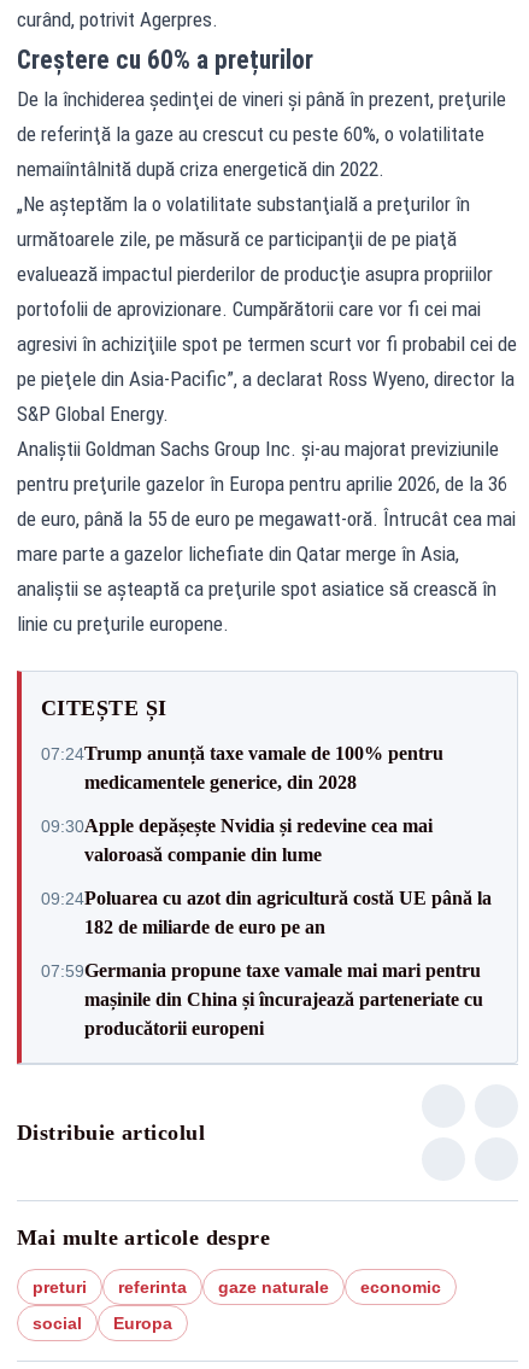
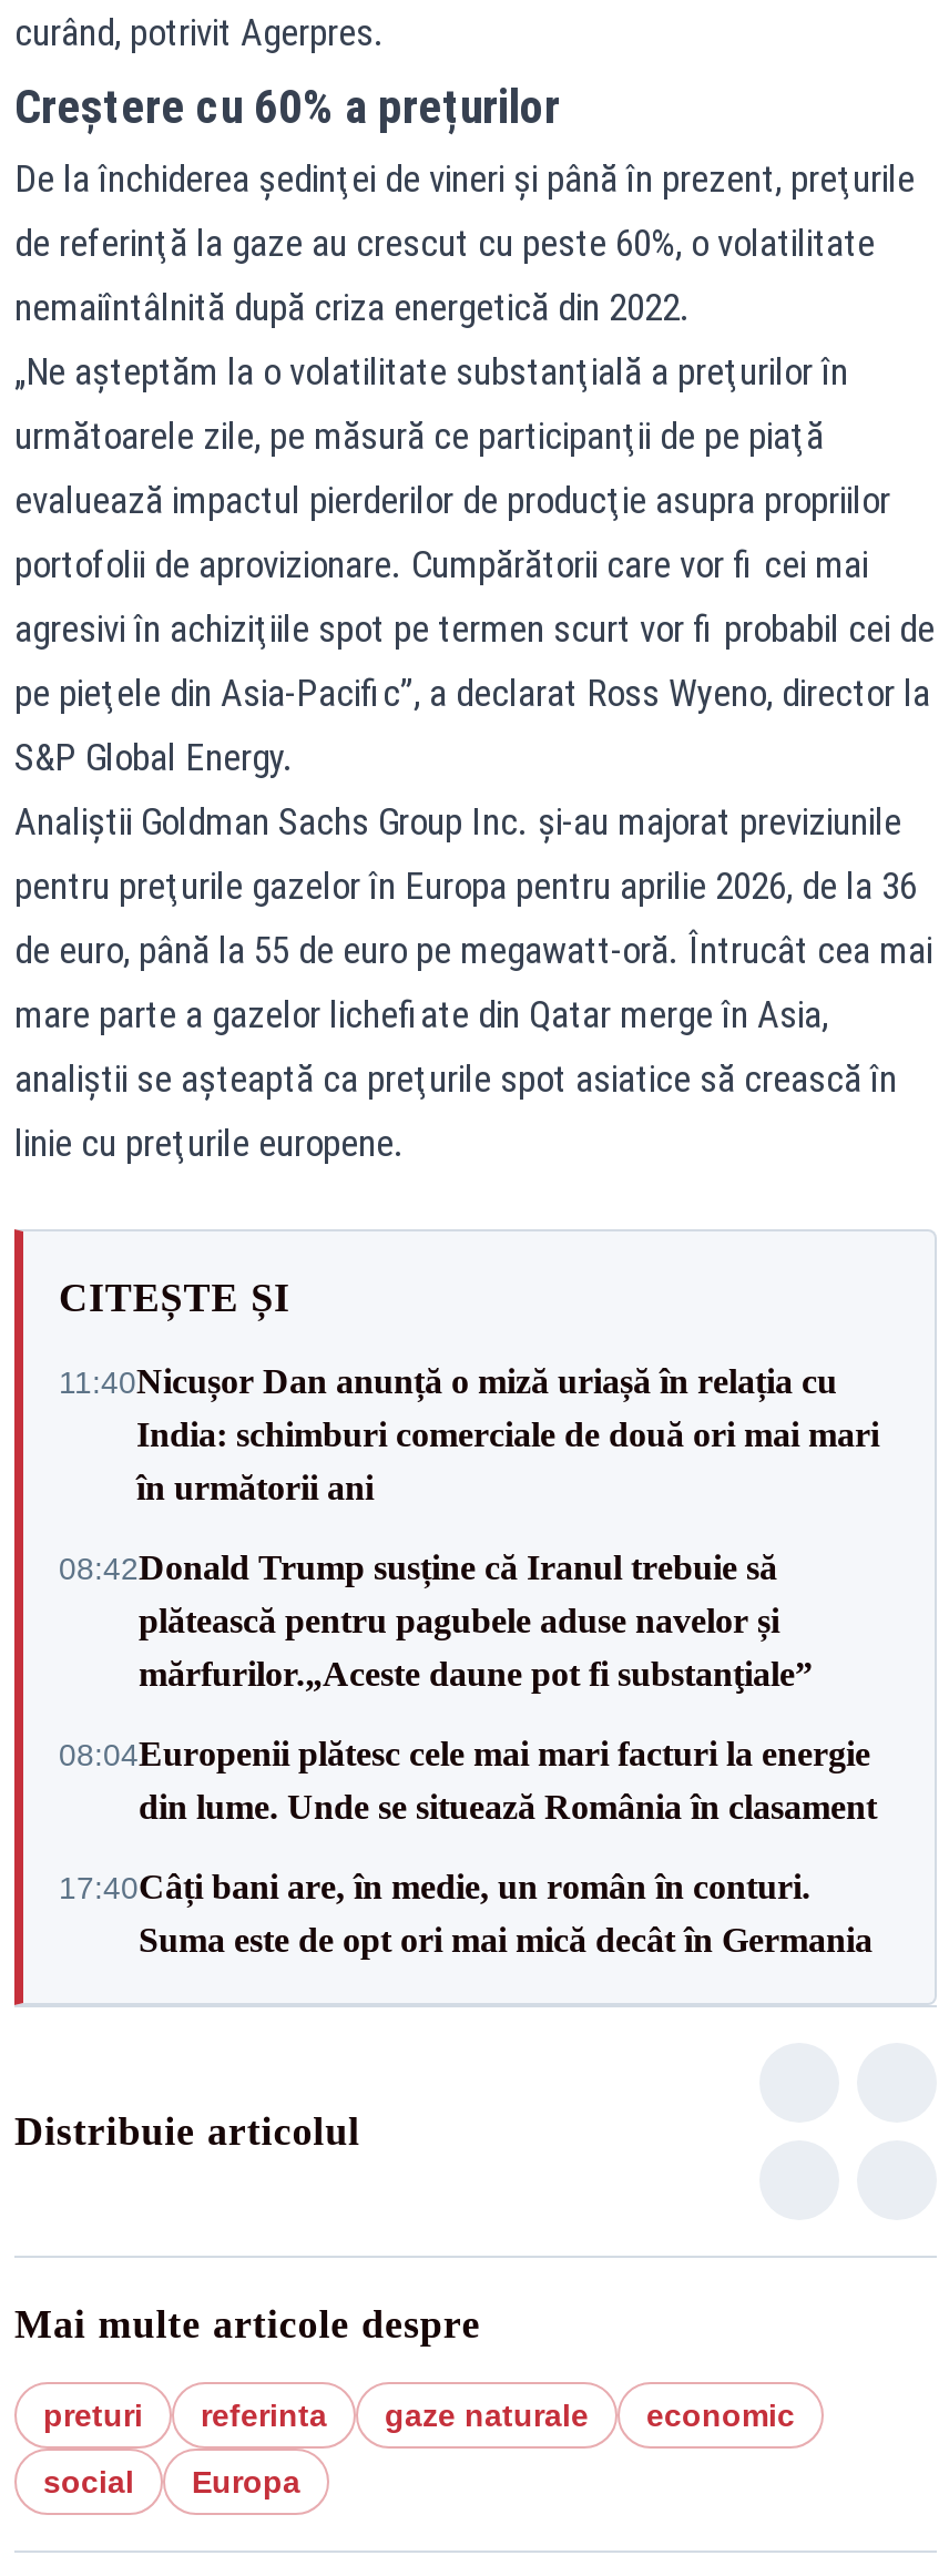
[41,742,443,792] 07:24Trump anunță taxe vamale de 100% pentru | medicamentele generice, din 2028 -> [59,1362,879,1506] 11:40Nicușor Dan anunță o miză uriașă în relația cu | India: schimburi comerciale de două ori mai mari | în următorii ani
[41,815,433,864] 09:30Apple depășește Nvidia și redevine cea mai | valoroasă companie din lume -> [59,1548,813,1693] 08:42Donald Trump susține că Iranul trebuie să | plătească pentru pagubele aduse navelor și | mărfurilor.„Aceste daune pot fi substanţiale”
[41,887,492,937] 09:24Poluarea cu azot din agricultură costă UE până la | 182 de miliarde de euro pe an -> [59,1735,877,1826] 08:04Europenii plătesc cele mai mari facturi la energie | din lume. Unde se situează România în clasament
[41,960,483,1038] 07:59Germania propune taxe vamale mai mari pentru | mașinile din China și încurajează parteneriate cu | producătorii europeni -> [59,1868,873,1959] 17:40Câți bani are, în medie, un român în conturi. | Suma este de opt ori mai mică decât în Germania

